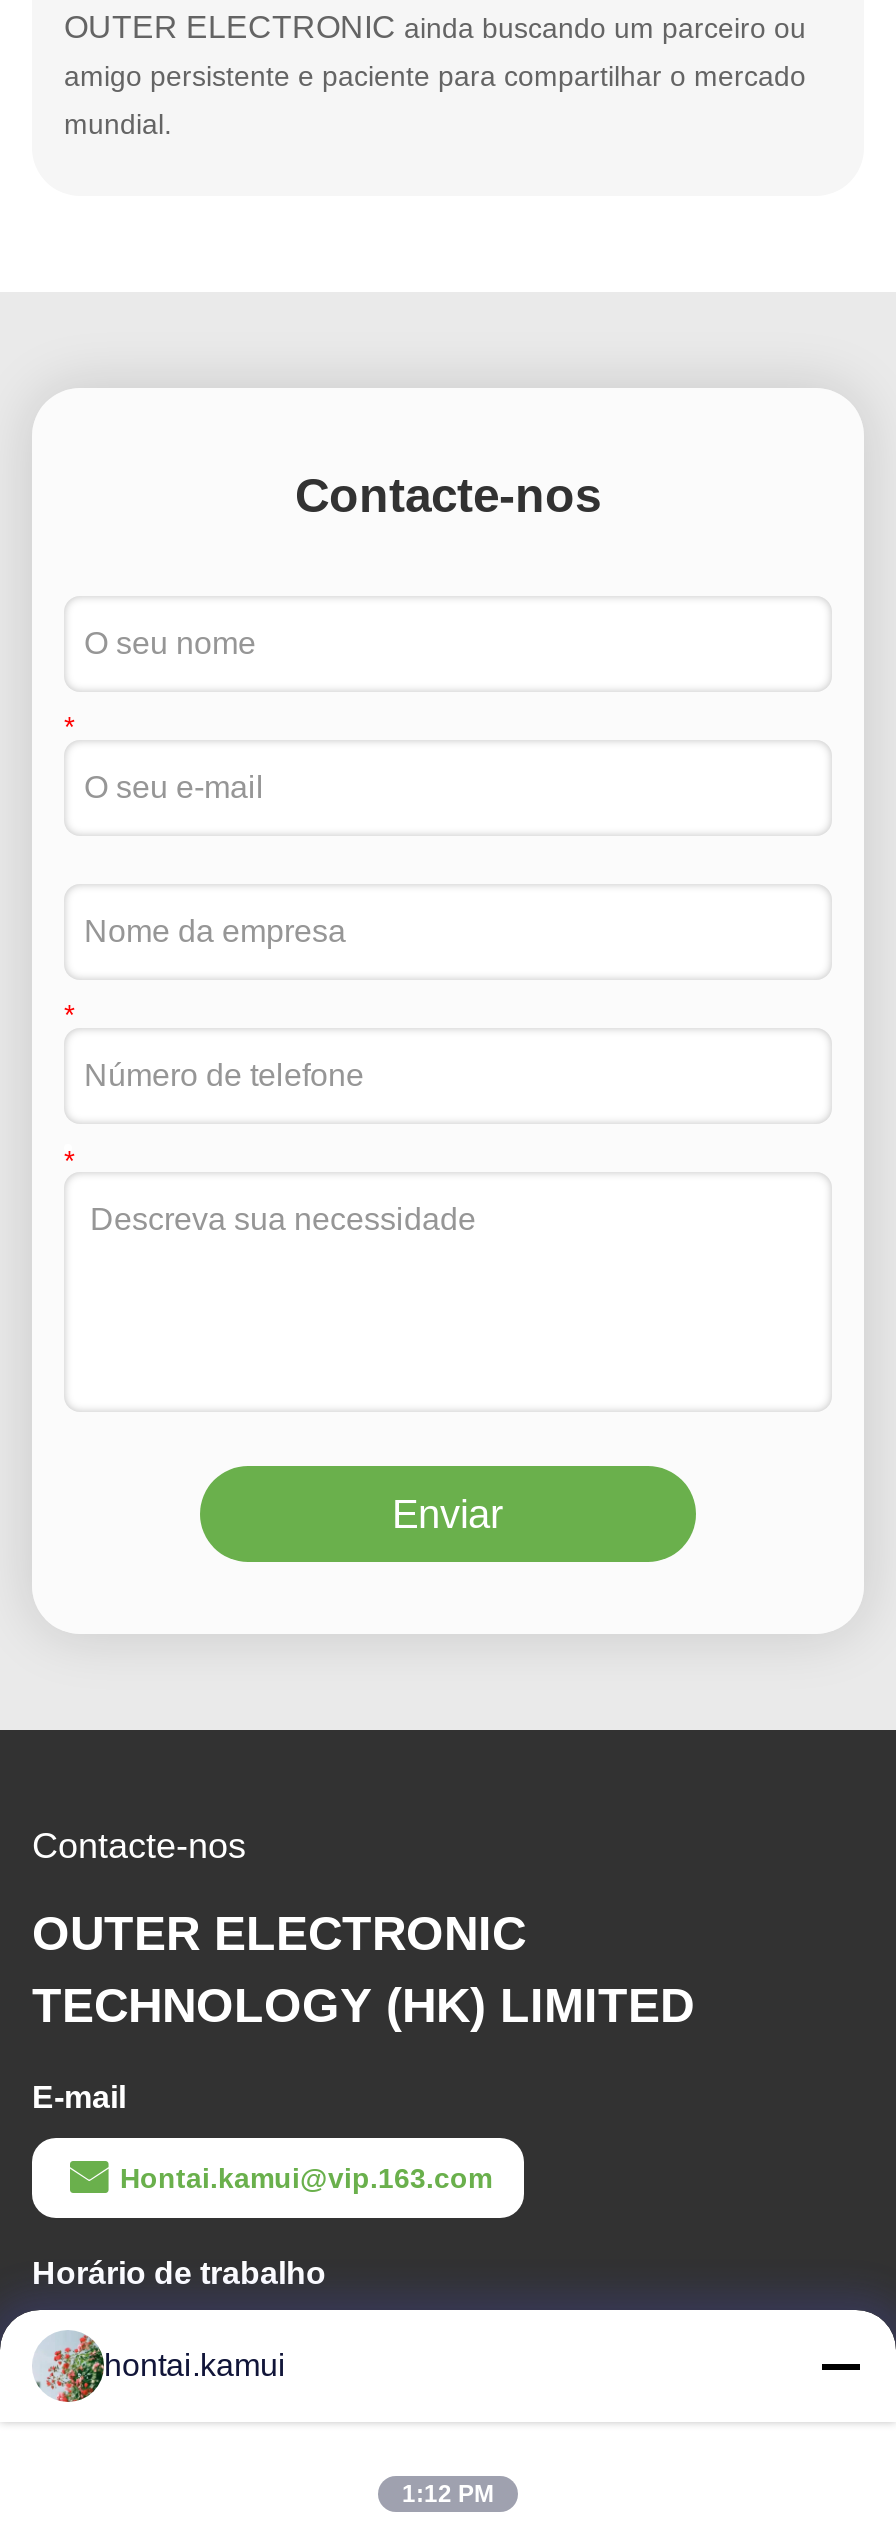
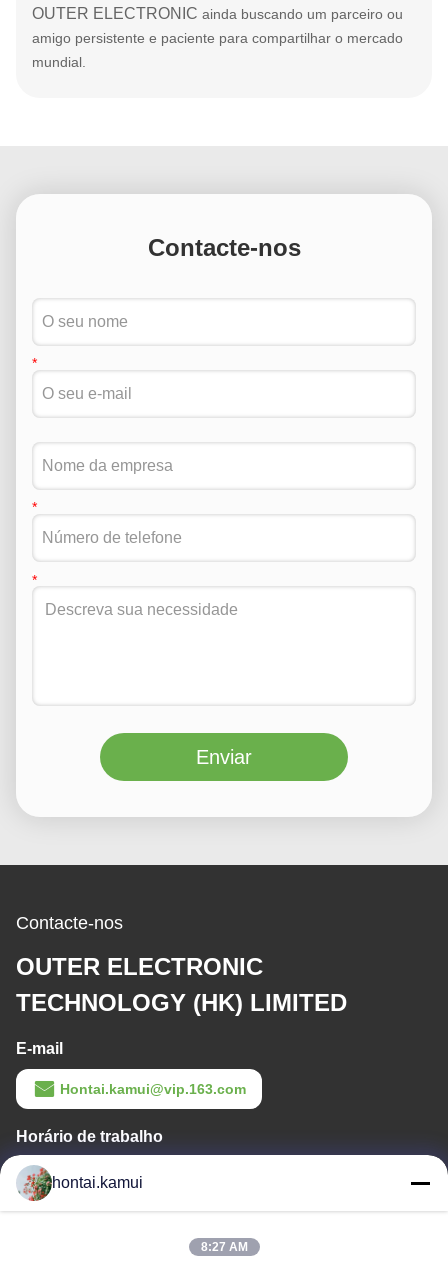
[402,2480,494,2508] 1:12 PM -> [200,1240,247,1254] 8:27 AM

